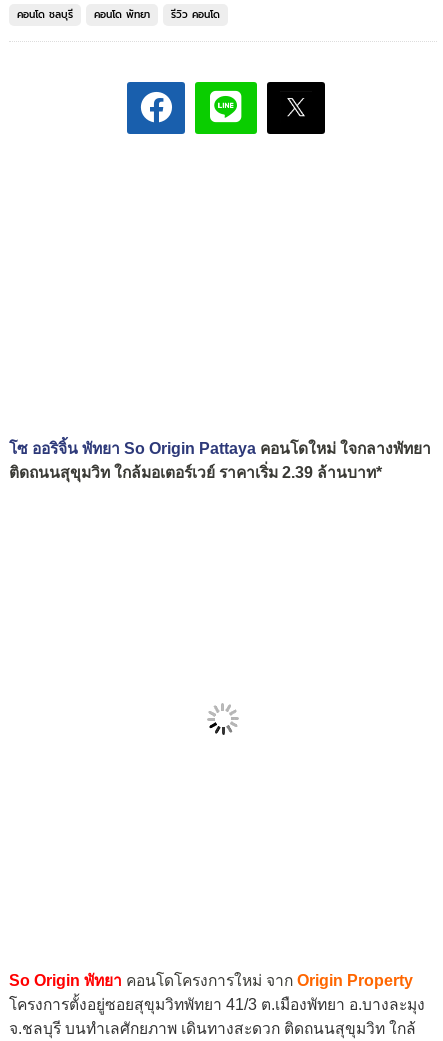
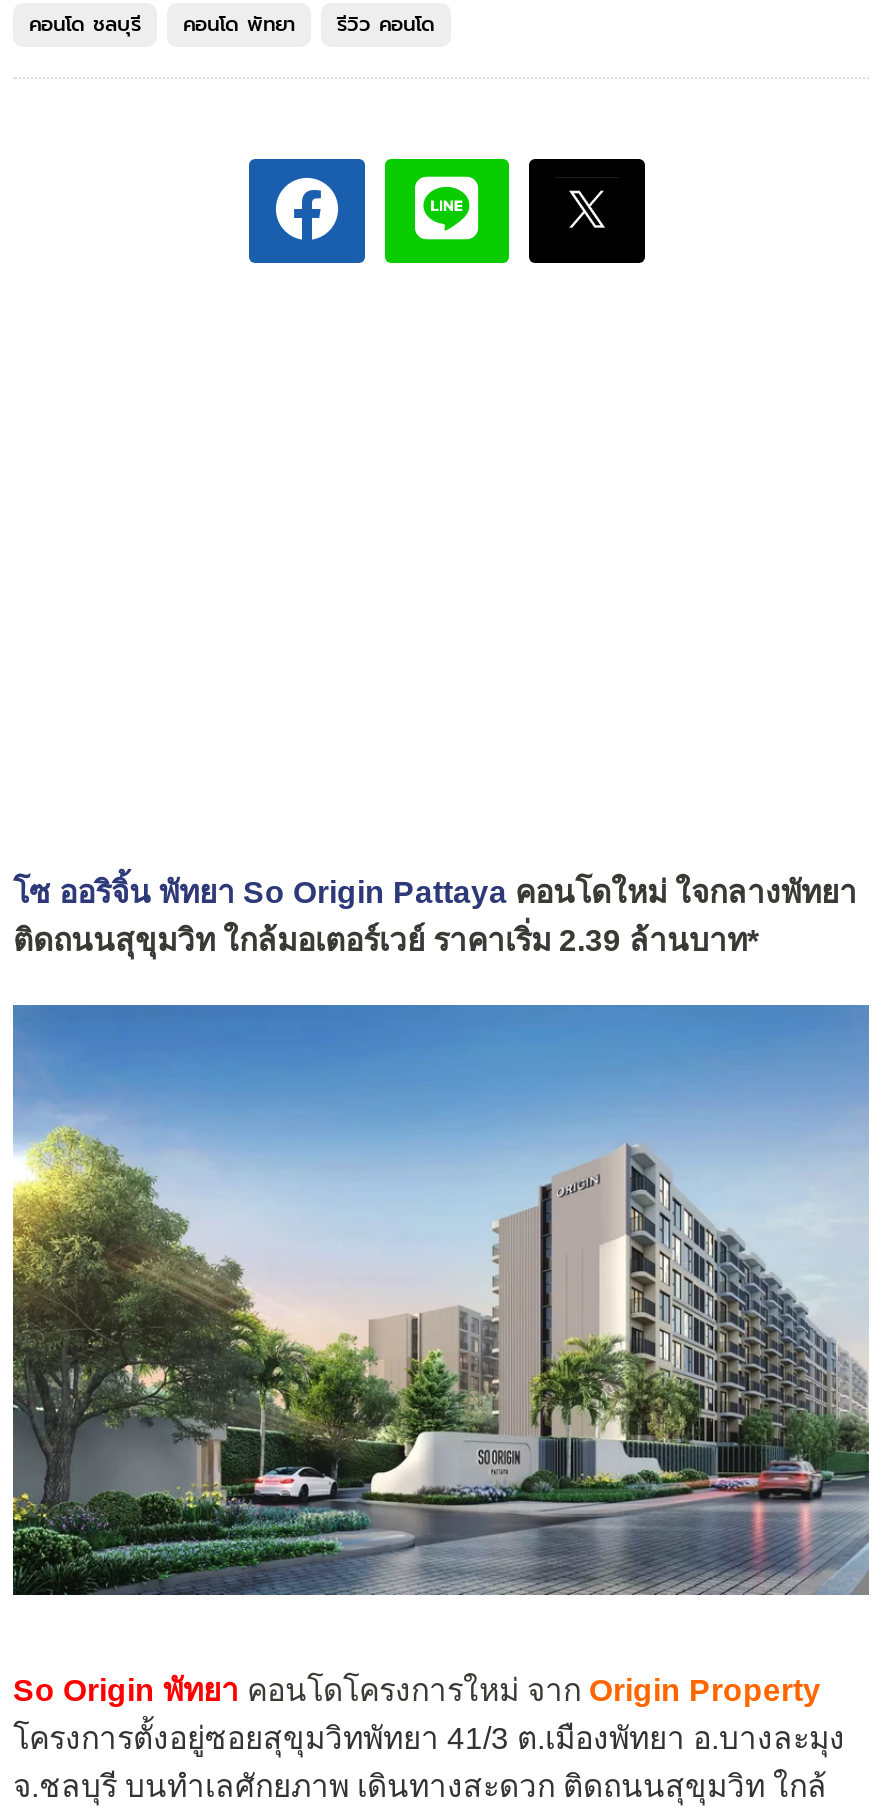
none -> [11,1003,871,1597] [image]

